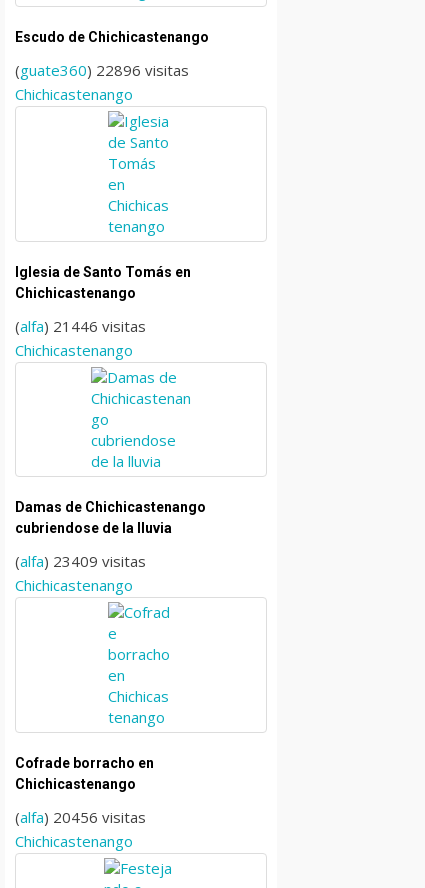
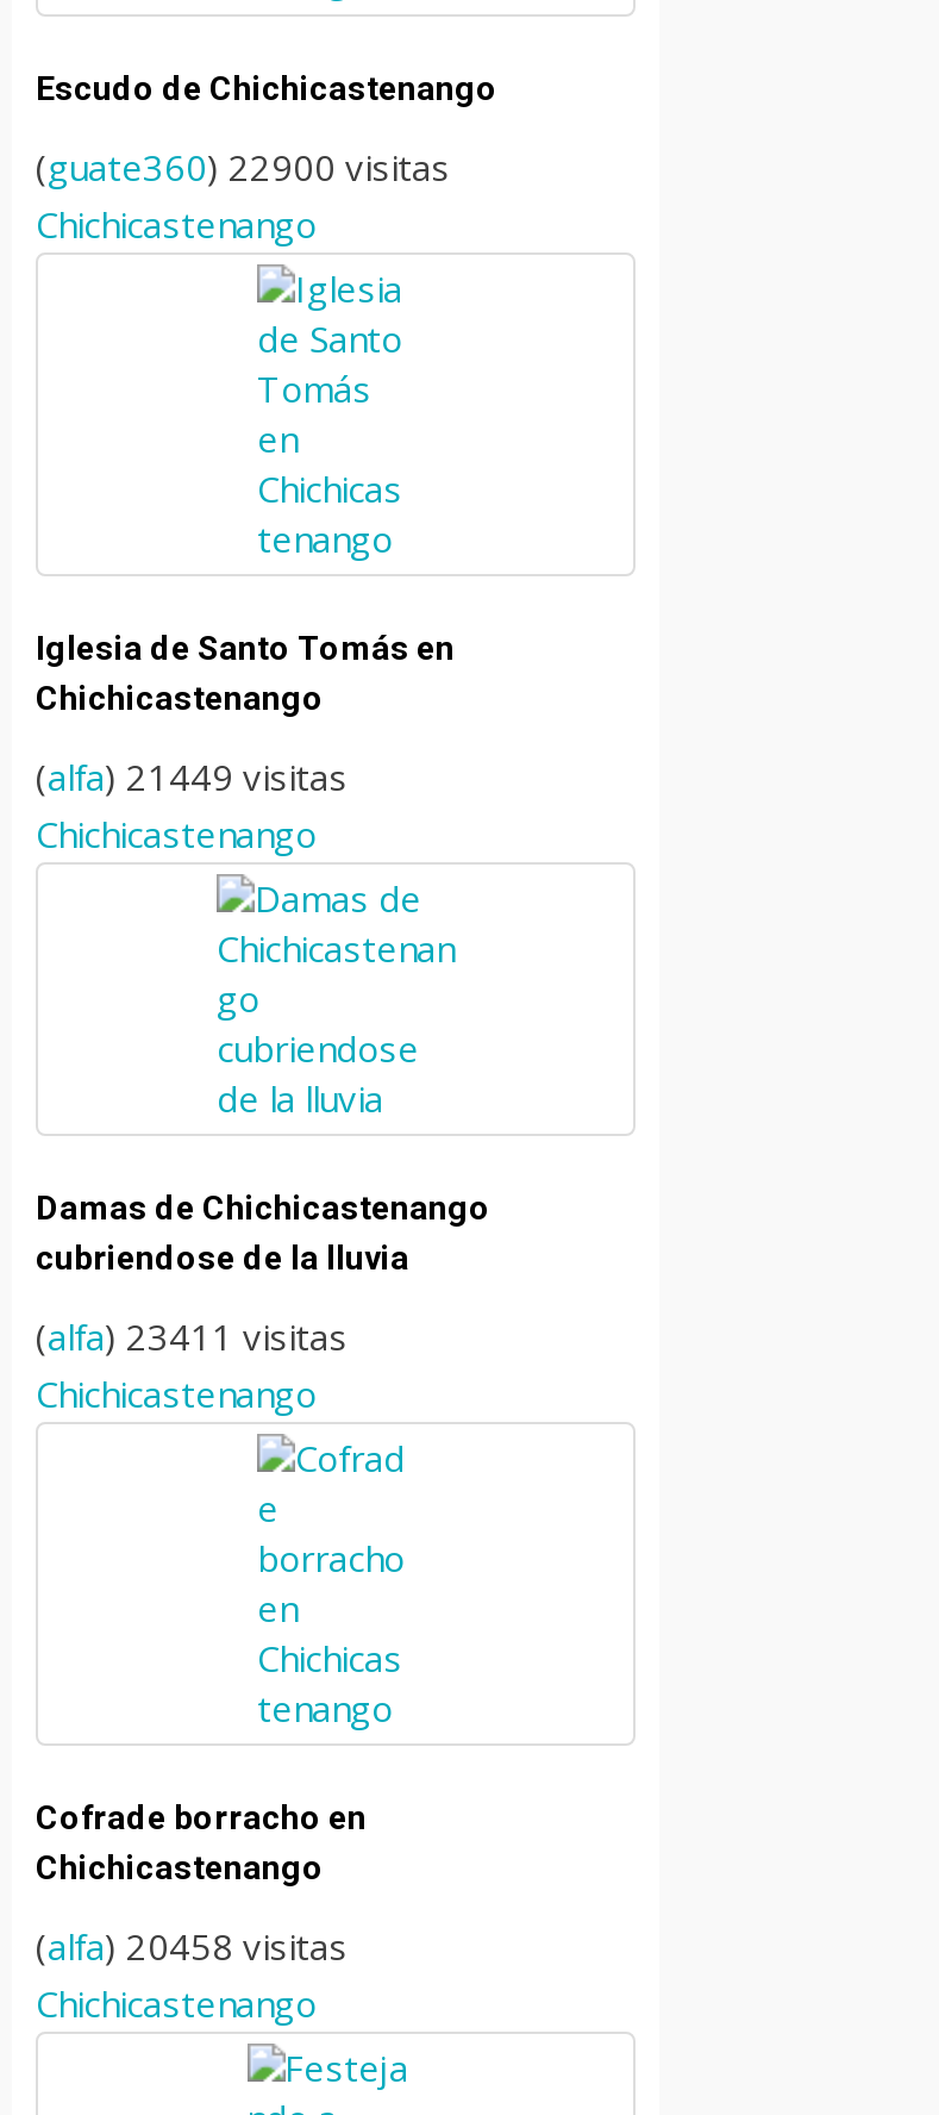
[15,60,189,80] (guate360) 22896 visitas -> [36,143,450,191] (guate360) 22900 visitas
[15,316,146,336] (alfa) 21446 visitas -> [36,753,348,801] (alfa) 21449 visitas
[15,551,146,571] (alfa) 23409 visitas -> [36,1313,348,1360] (alfa) 23411 visitas
[15,807,146,827] (alfa) 20456 visitas -> [36,1923,348,1970] (alfa) 20458 visitas

